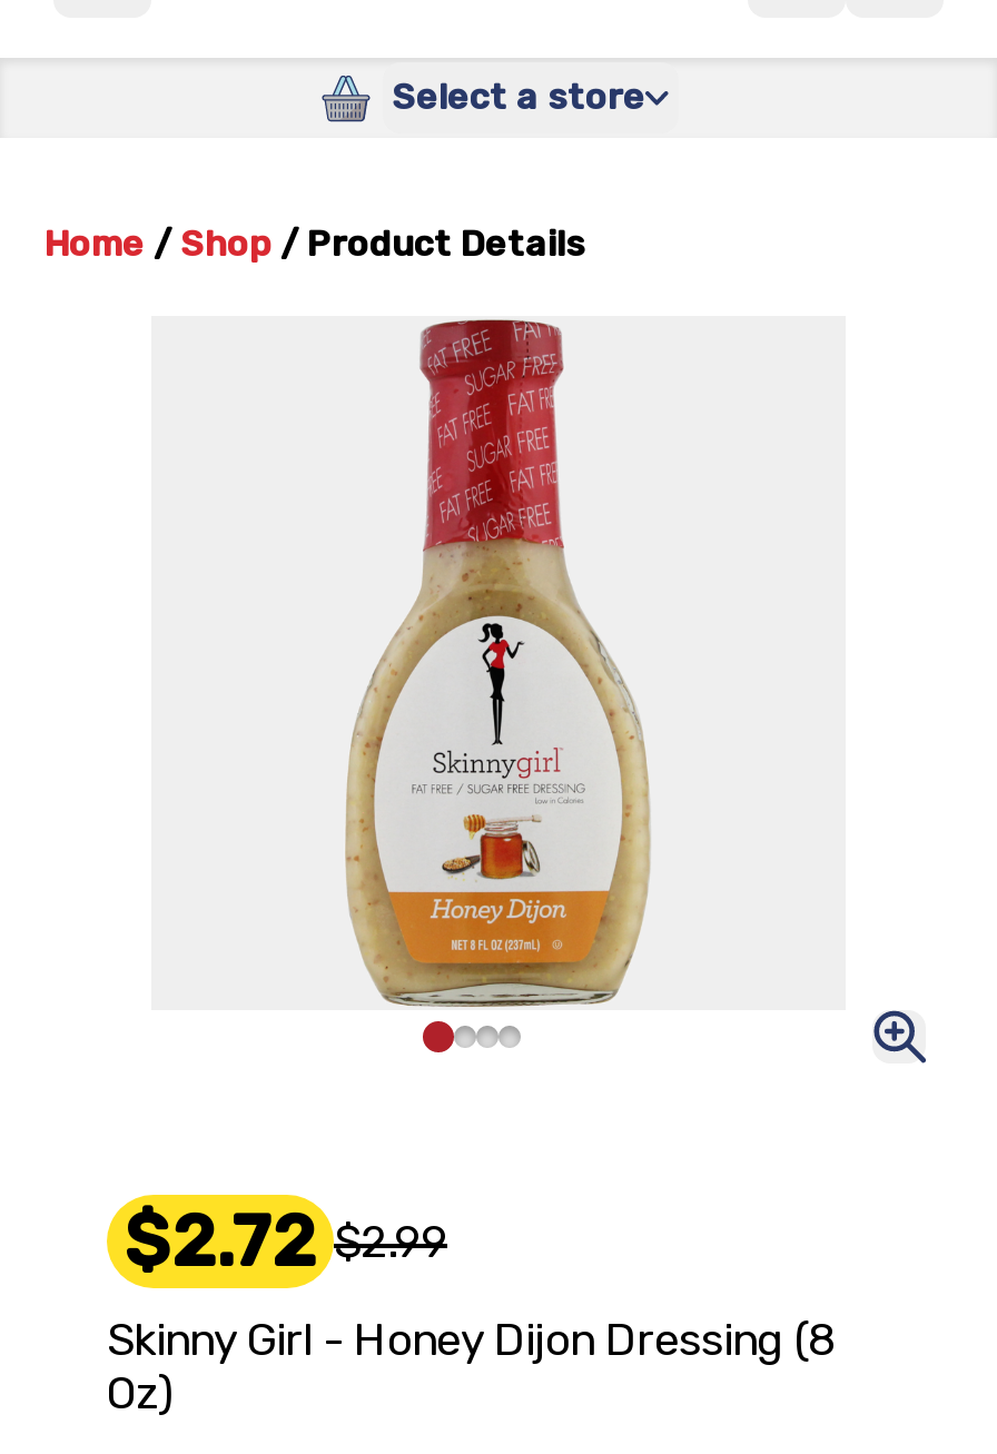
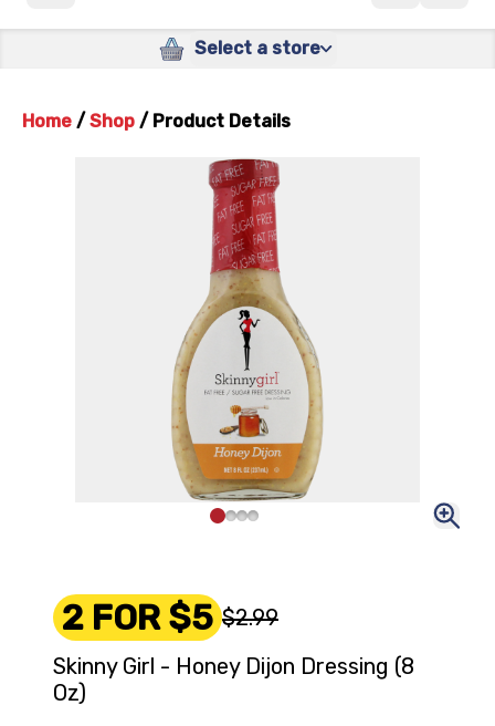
[125,1199,447,1284] $2.72 $2.99 -> [62,597,278,639] 2 FOR $5 $2.99

